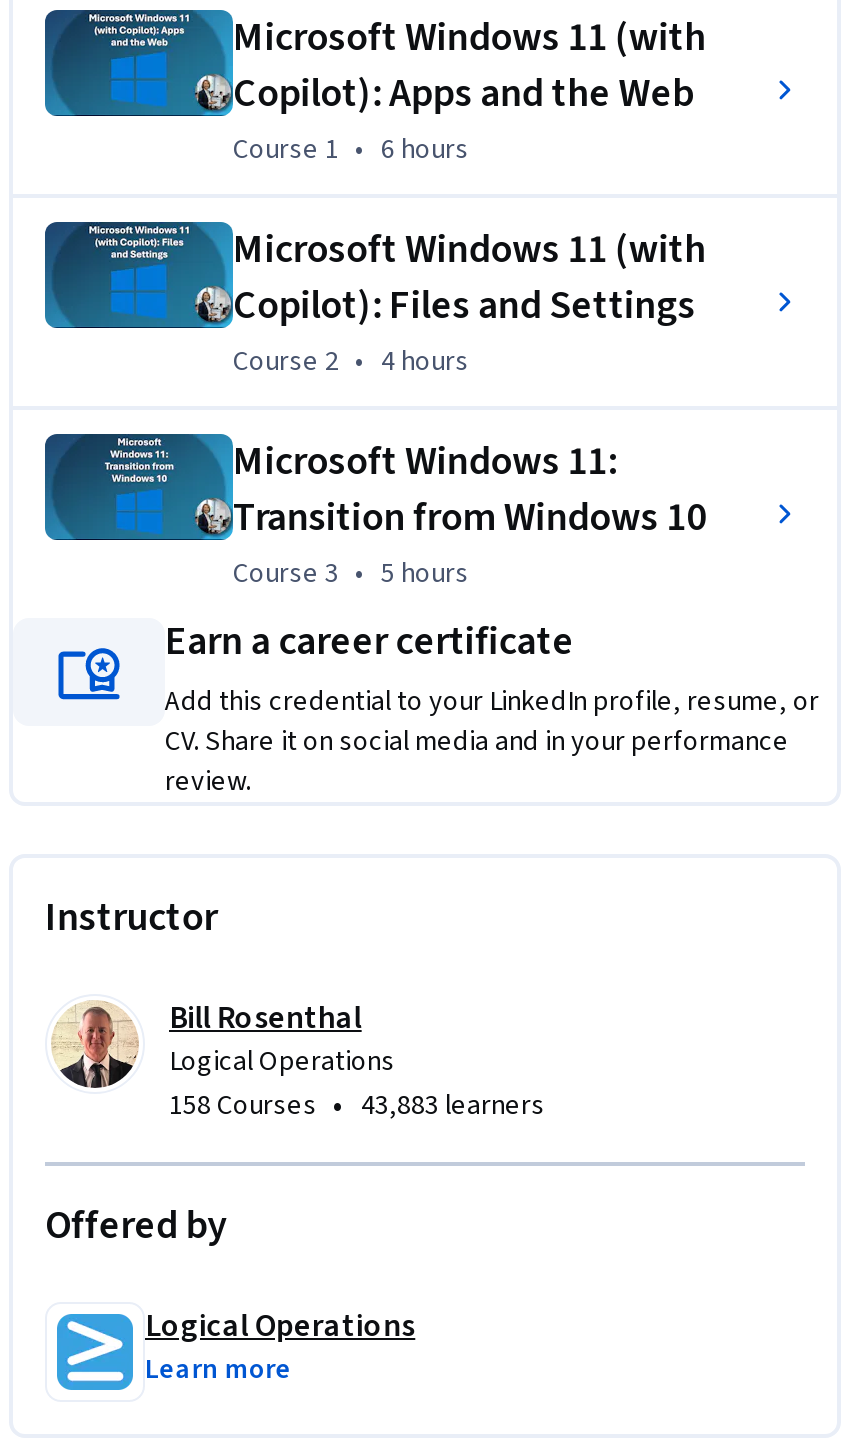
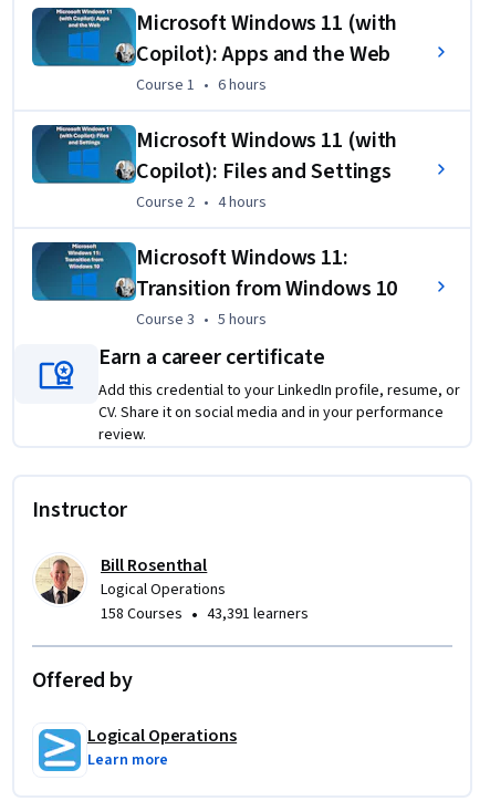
[169,1083,545,1127] 158 Courses • 43,883 learners -> [101,602,309,626] 158 Courses • 43,391 learners

